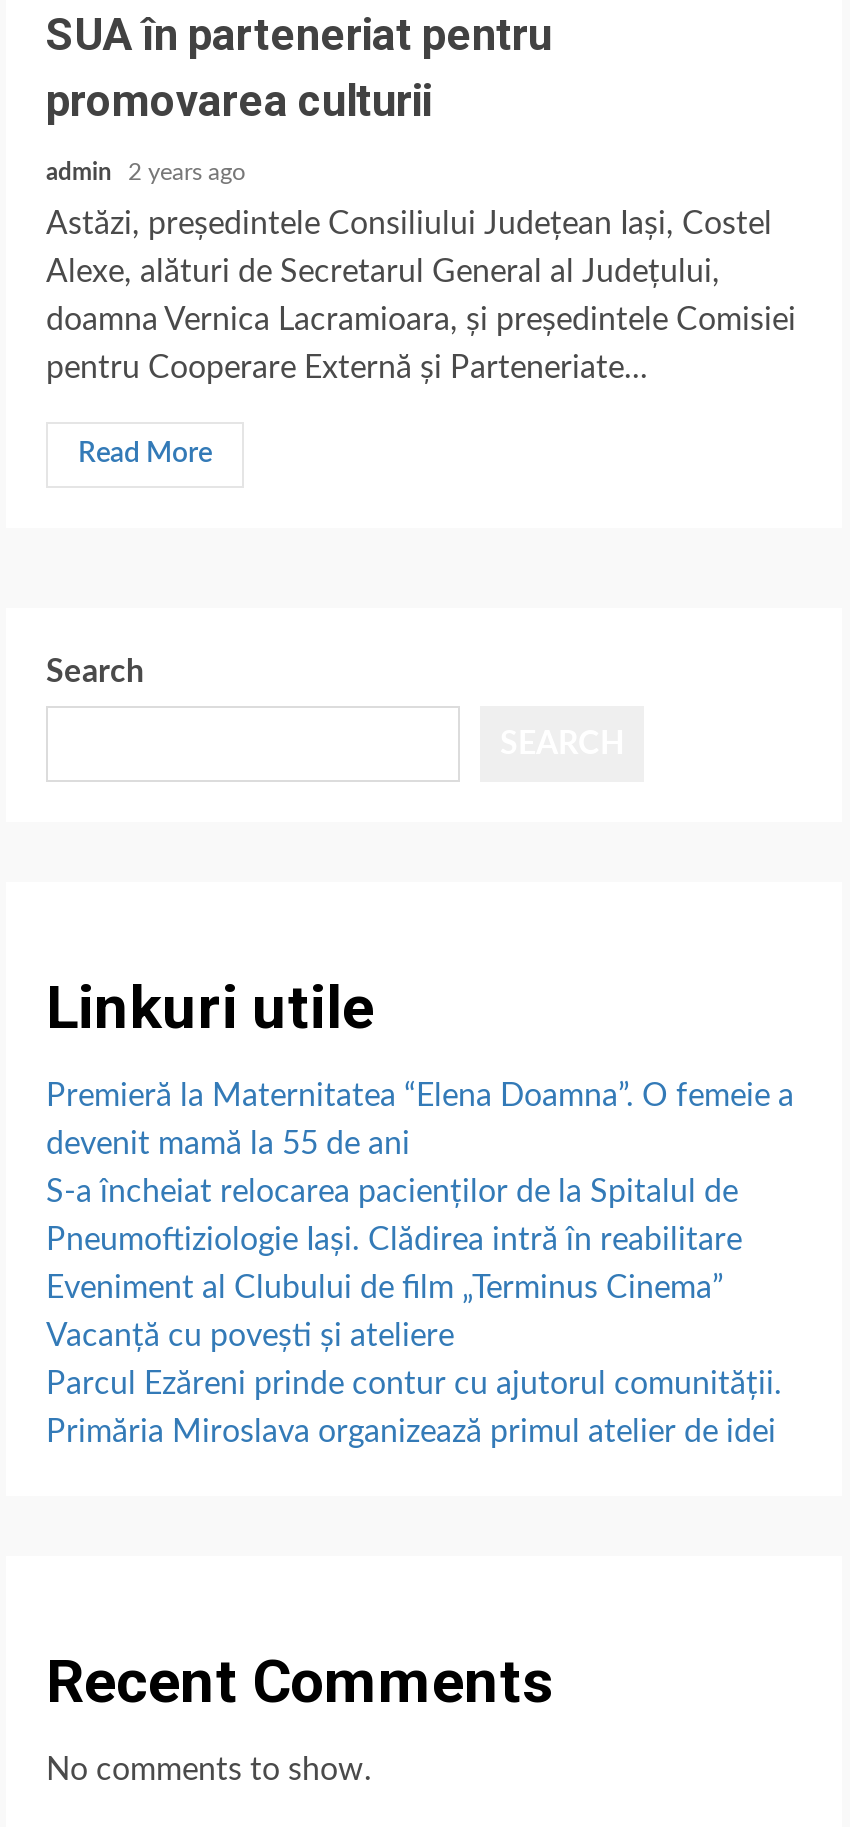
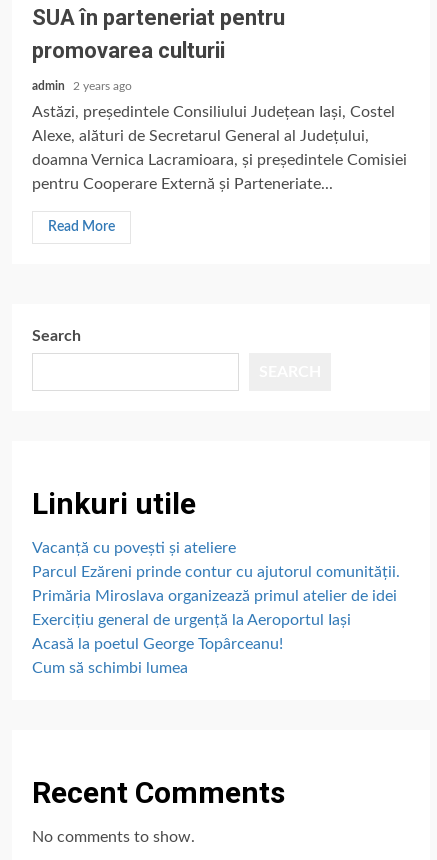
[46,1080,794,1304] Premieră la Maternitatea “Elena Doamna”. O femeie a | devenit mamă la 55 de ani | S-a încheiat relocarea pacienților de la Spitalul de | Pneumoftiziologie Iași. Clădirea intră în reabilitare | Eveniment al Clubului de film „Terminus Cinema” -> none
moved [46,1320,782,1448] -> [32,540,400,604]: Vacanță cu povești și ateliere | Parcul Ezăreni prinde contur cu ajutorul comunității. | Primăria Miroslava organizează primul atelier de idei
none -> [32,612,351,676] Exercițiu general de urgență la Aeroportul Iași | Acasă la poetul George Topârceanu! | Cum să schimbi lumea

